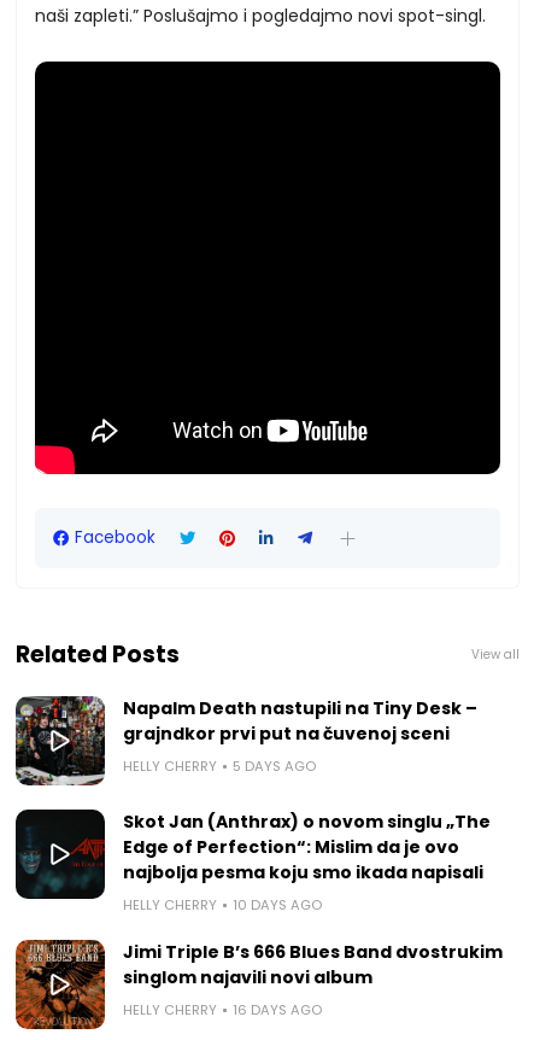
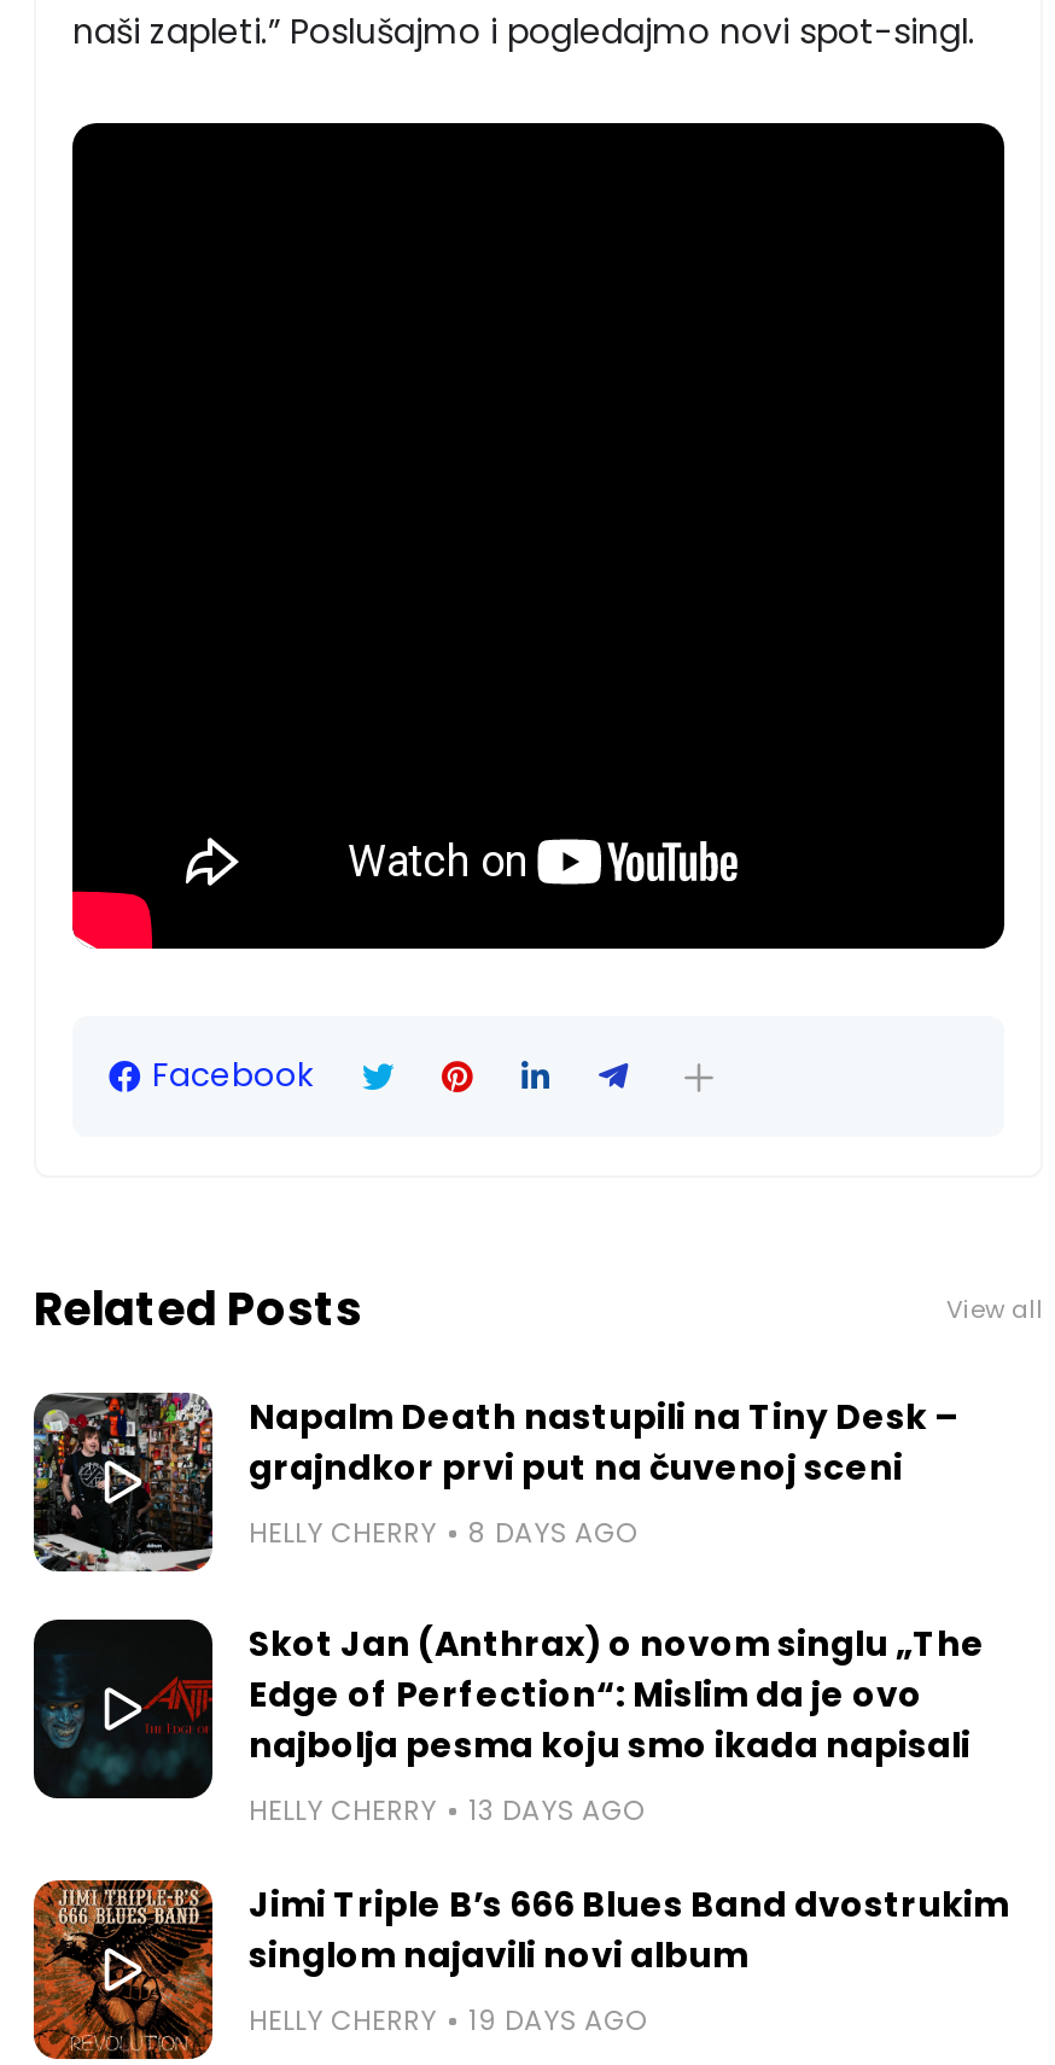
[123,757,316,776] HELLY CHERRY 5 DAYS AGO -> [249,1514,637,1553] HELLY CHERRY 8 DAYS AGO
[123,896,322,915] HELLY CHERRY 10 DAYS AGO -> [249,1792,645,1830] HELLY CHERRY 13 DAYS AGO
[123,1001,322,1020] HELLY CHERRY 16 DAYS AGO -> [249,2002,647,2040] HELLY CHERRY 19 DAYS AGO

